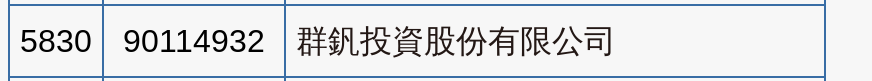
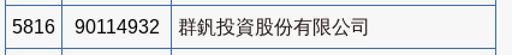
[20,24,616,58] 5830 90114932 群釩投資股份有限公司 -> [12,17,370,37] 5816 90114932 群釩投資股份有限公司

